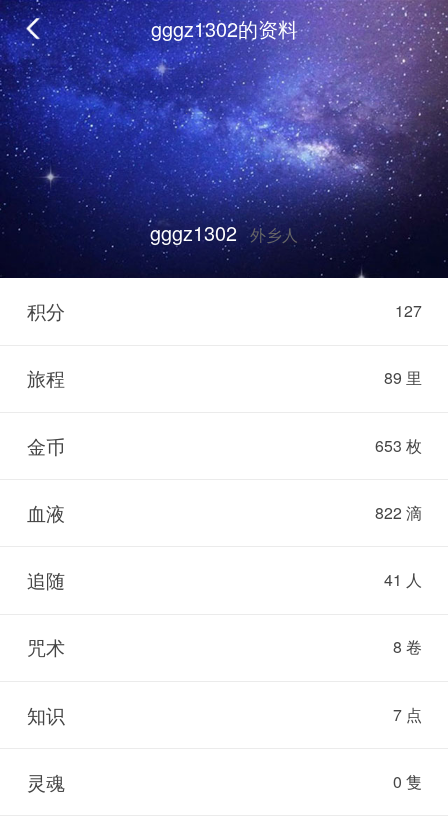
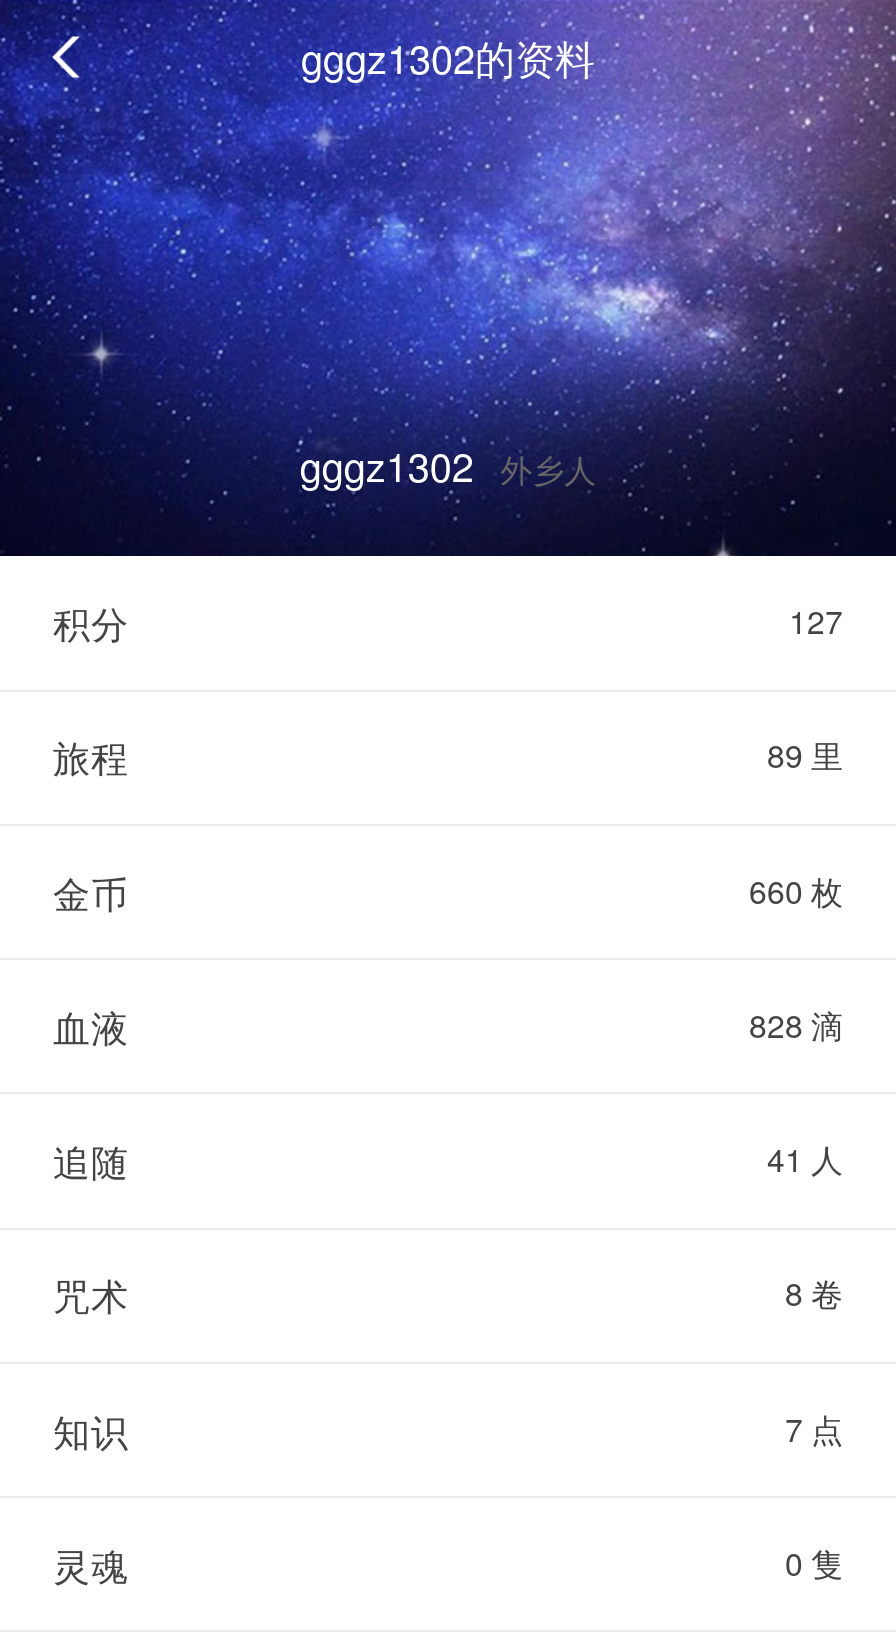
[374,434,421,457] 653 枚 -> [749,867,843,913] 660 枚
[374,501,421,524] 822 滴 -> [749,1002,843,1048] 828 滴

